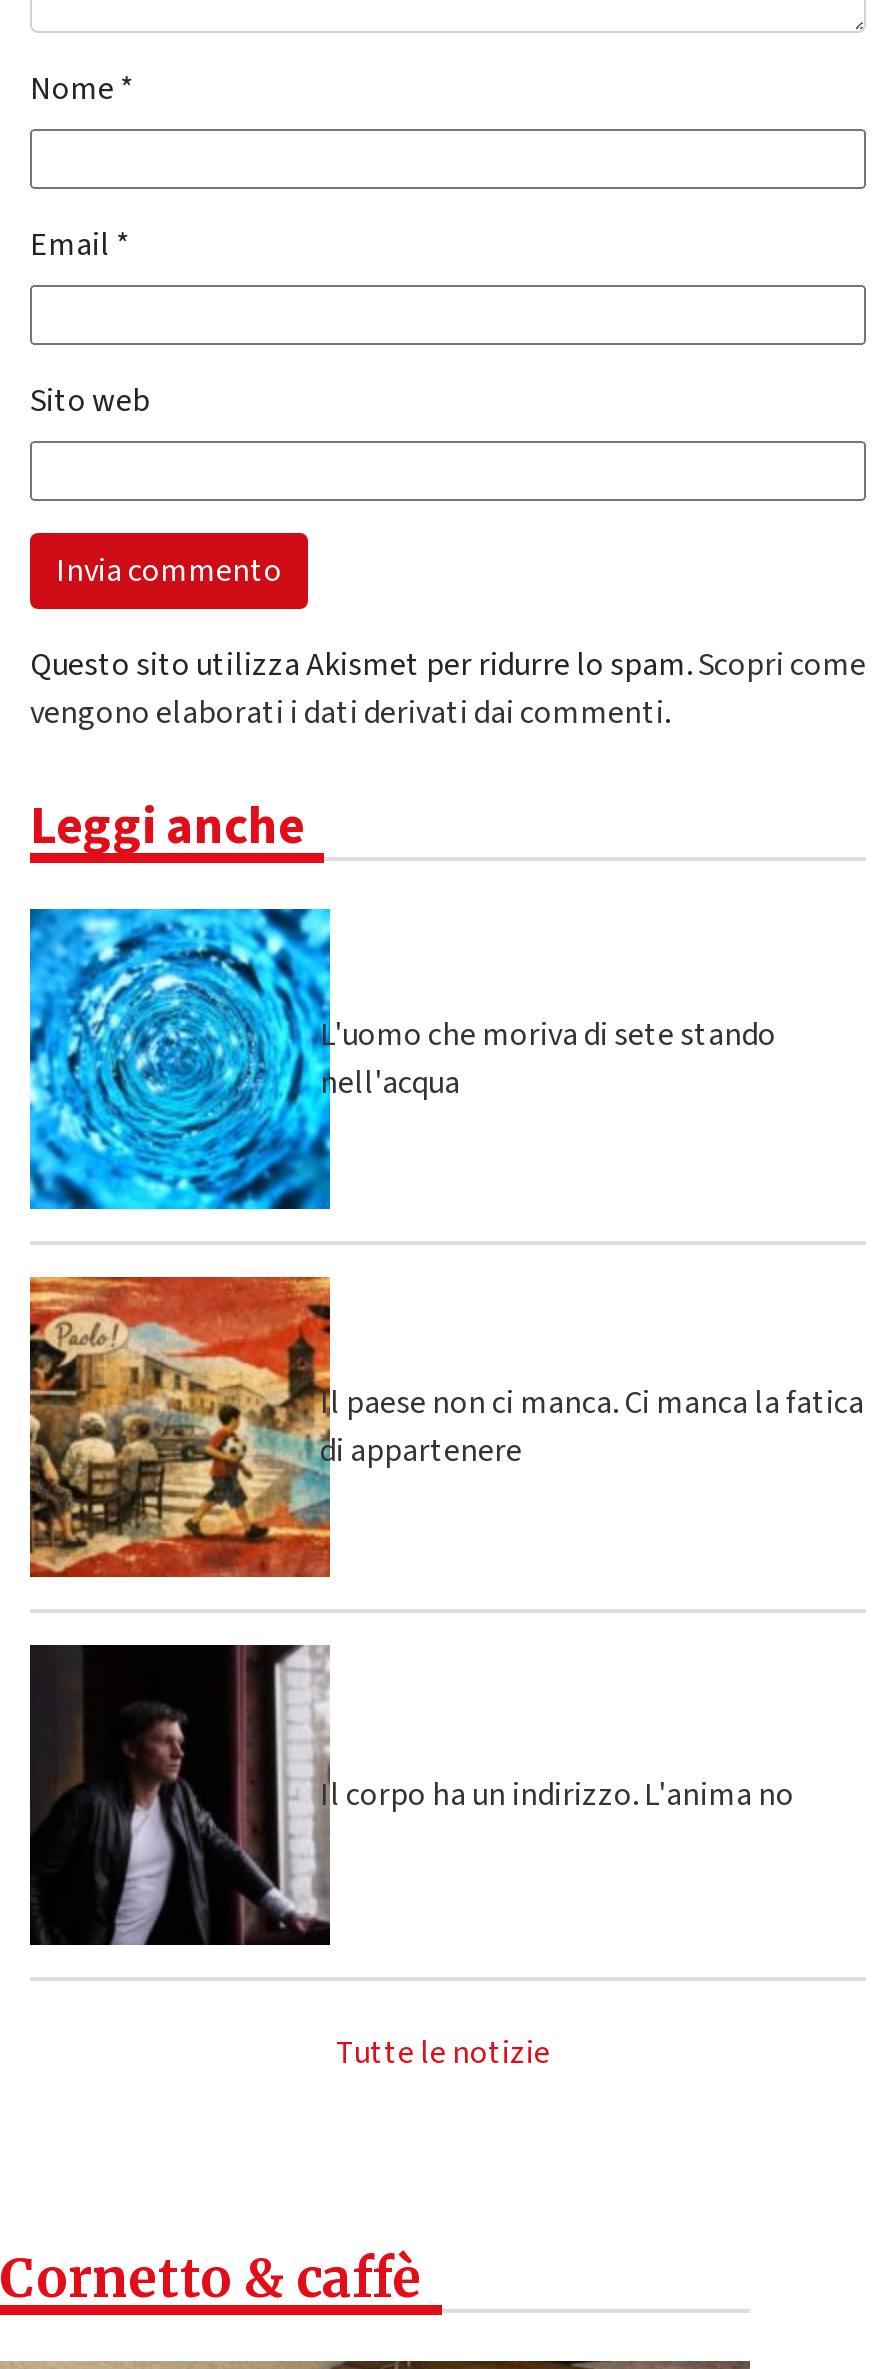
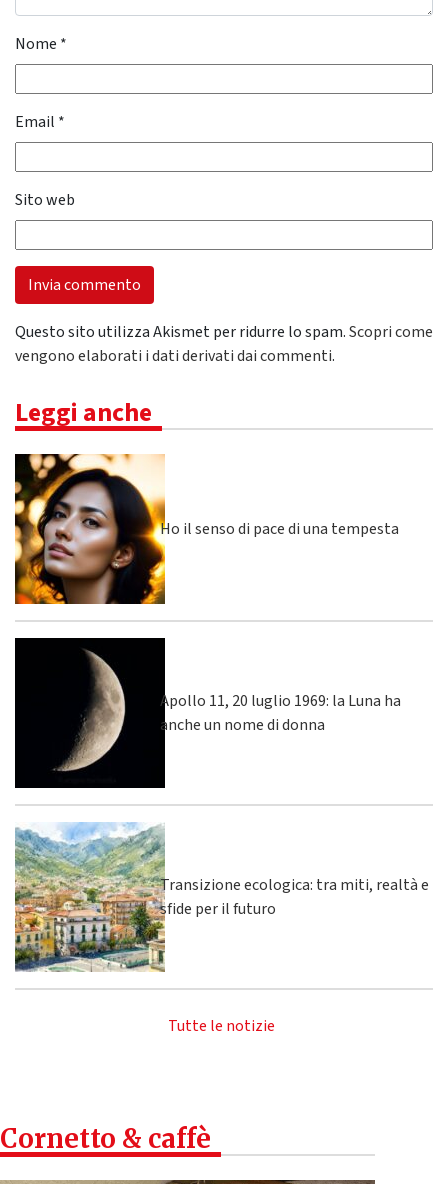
[28,907,776,1211] [image] | L'uomo che moriva di sete stando | nell'acqua -> [14,453,399,605] [image] | Ho il senso di pace di una tempesta
[28,1275,864,1579] [image] | Il paese non ci manca. Ci manca la fatica | di appartenere -> [14,637,401,789] [image] | Apollo 11, 20 luglio 1969: la Luna ha | anche un nome di donna
[28,1643,794,1947] [image] | Il corpo ha un indirizzo. L'anima no -> [14,822,429,972] [image] | Transizione ecologica: tra miti, realtà e | sfide per il futuro

